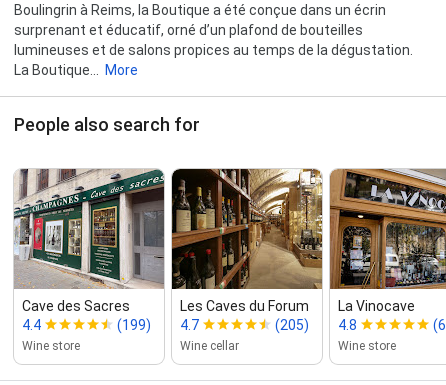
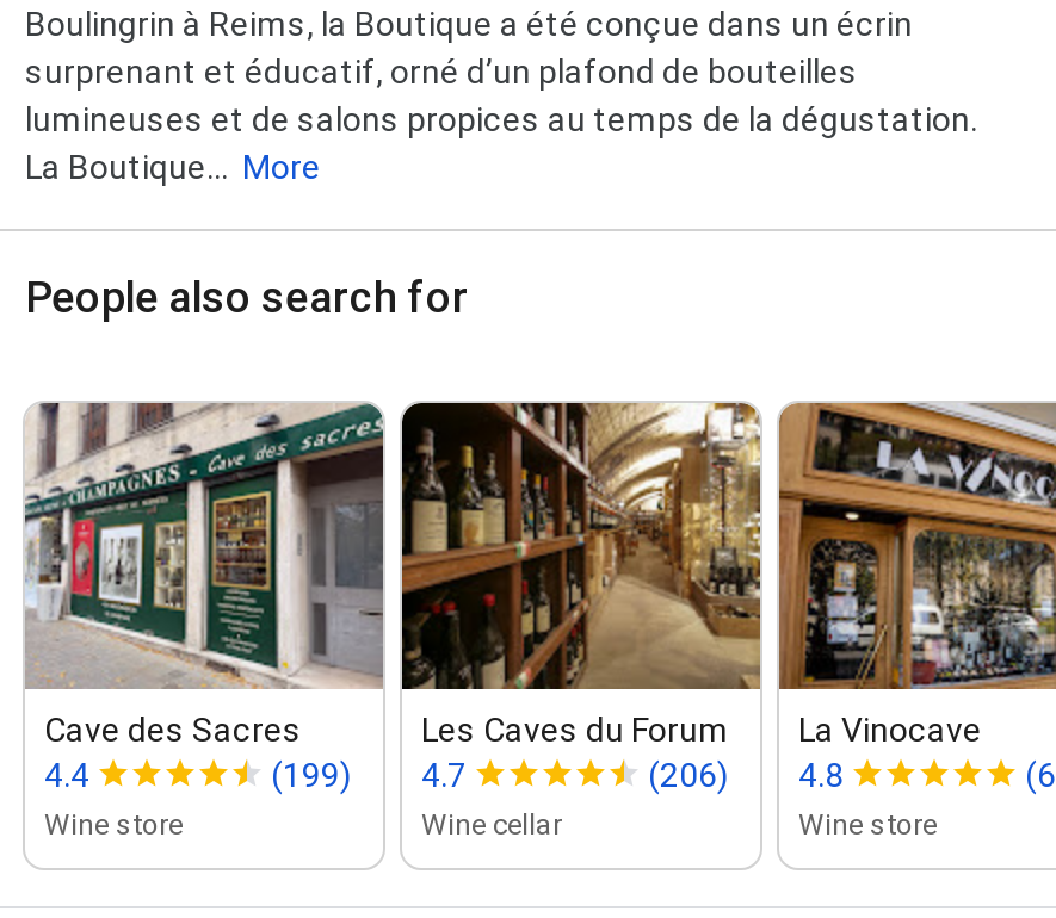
[275,317,357,333] (205) 4.8 -> [648,755,844,793] (206) 4.8

